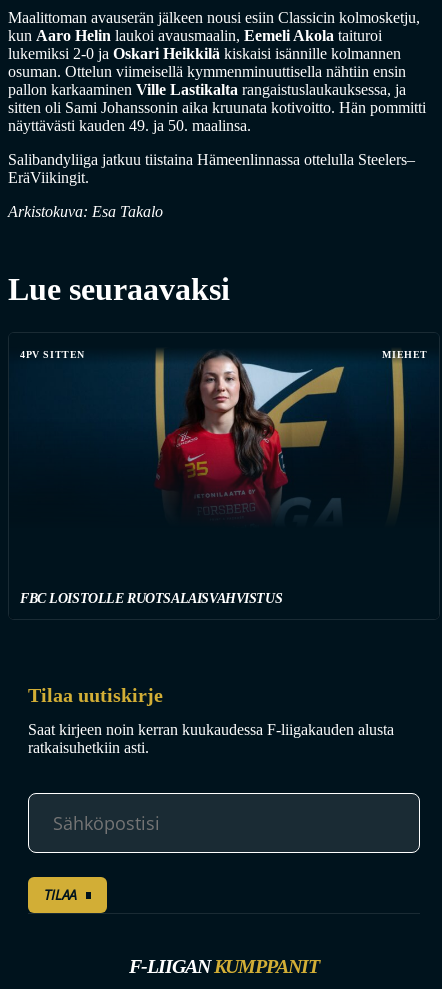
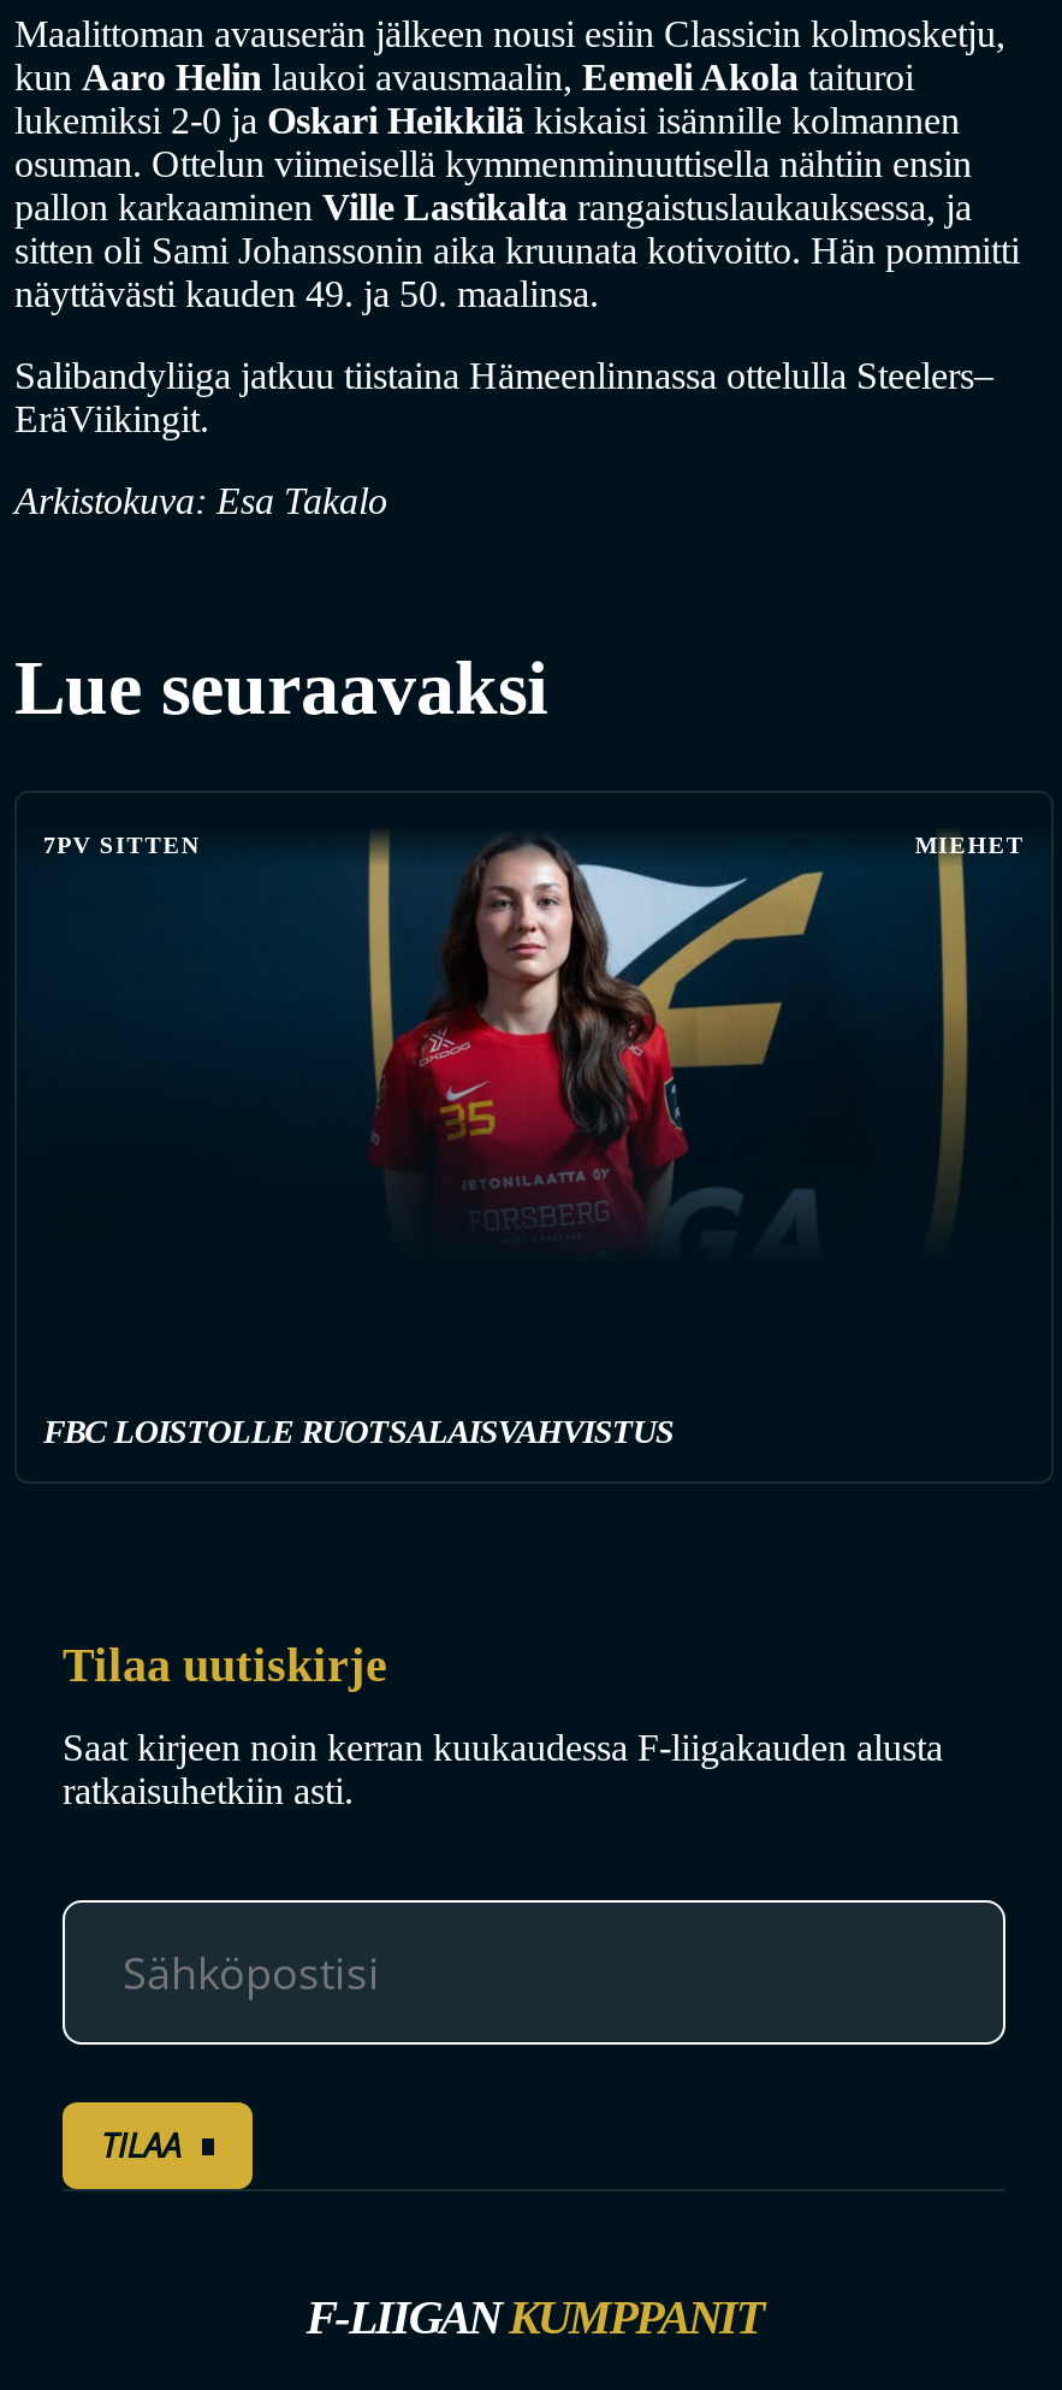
[20,348,85,359] 4PV SITTEN -> [43,830,200,857] 7PV SITTEN

